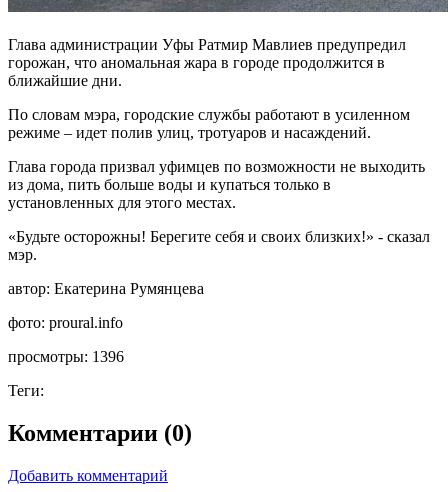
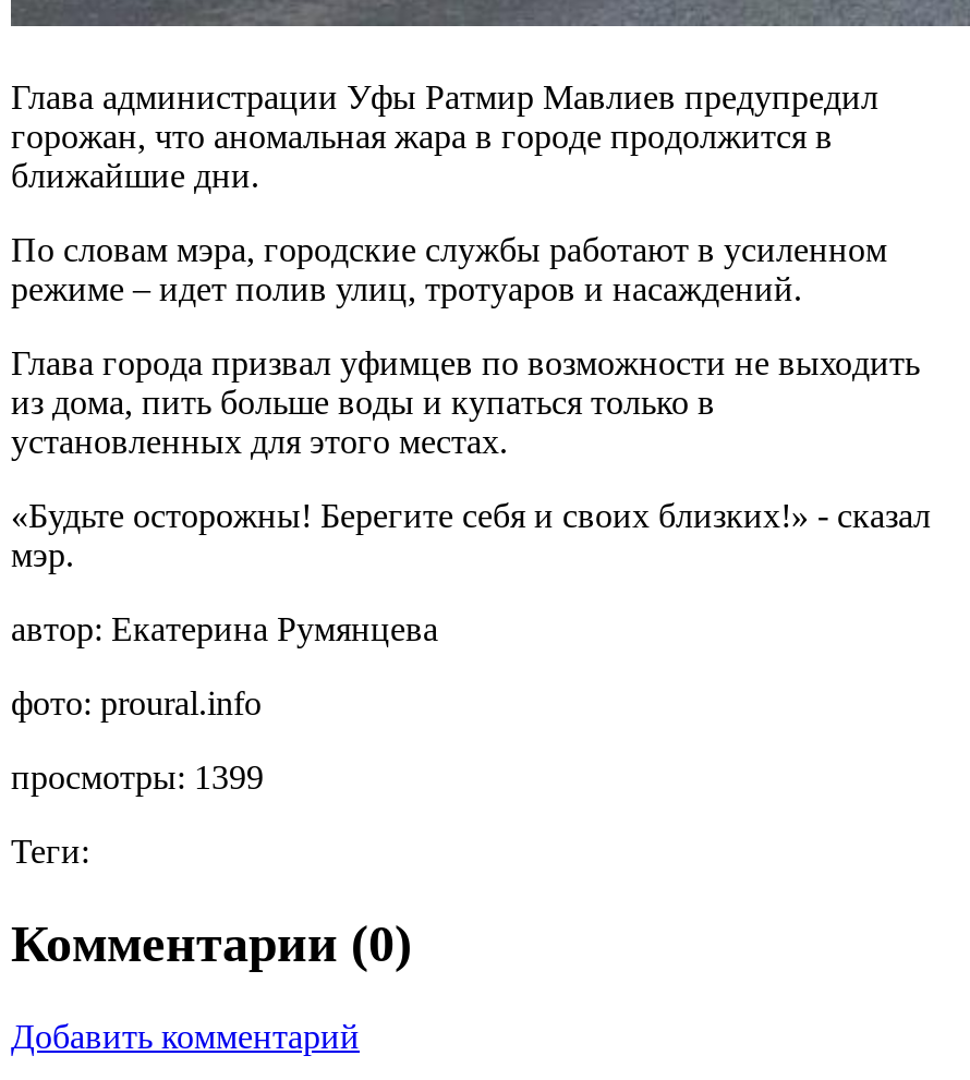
[8,348,124,365] просмотры: 1396 -> [11,758,264,795] просмотры: 1399

